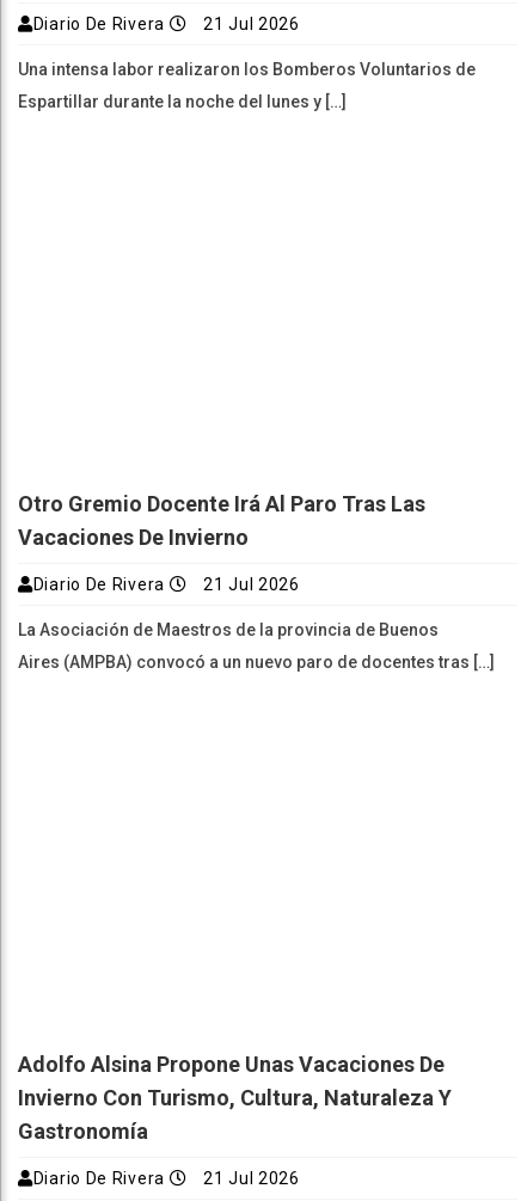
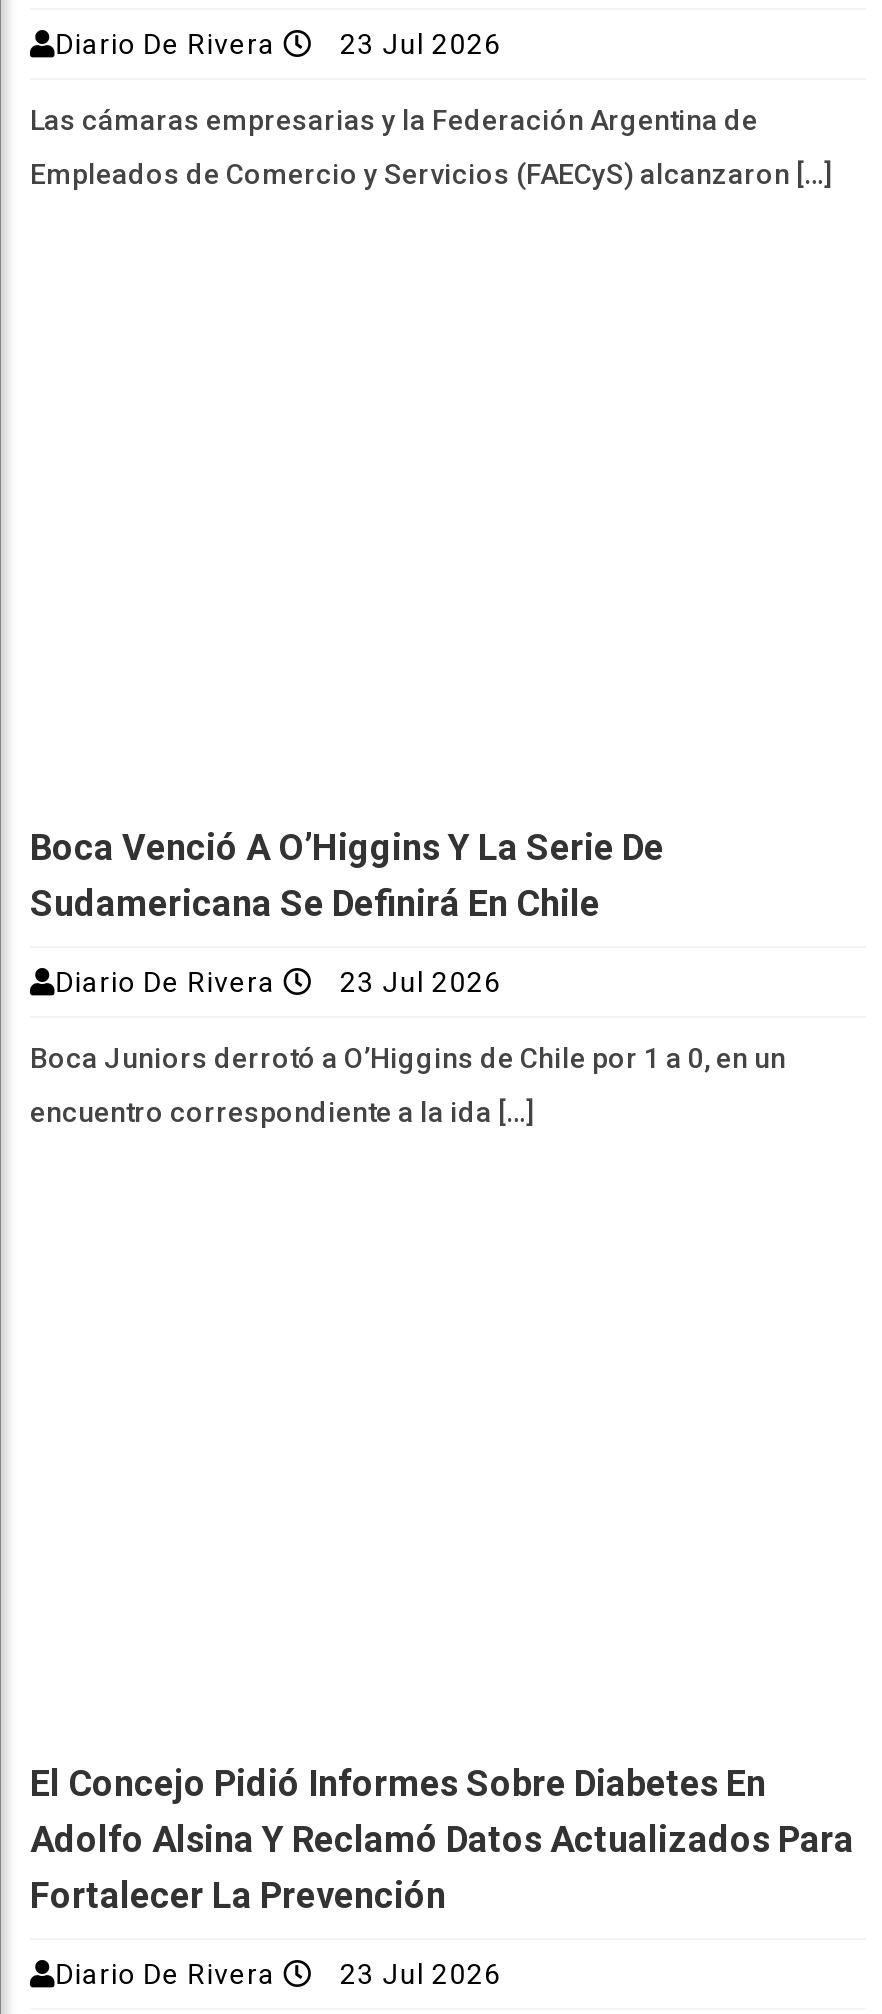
[33,15,300,34] Diario De Rivera 21 Jul 2026 -> [55,29,501,61] Diario De Rivera 23 Jul 2026
[18,60,476,79] Una intensa labor realizaron los Bomberos Voluntarios de -> [30,105,758,137] Las cámaras empresarias y la Federación Argentina de
[18,92,347,111] Espartillar durante la noche del lunes y […] -> [30,159,832,191] Empleados de Comercio y Servicios (FAECyS) alcanzaron […]
[18,491,425,550] Otro Gremio Docente Irá Al Paro Tras Las | Vacaciones De Invierno -> [30,826,664,924] Boca Venció A O’Higgins Y La Serie De | Sudamericana Se Definirá En Chile
[33,575,300,594] Diario De Rivera 21 Jul 2026 -> [55,966,501,998] Diario De Rivera 23 Jul 2026
[18,620,439,639] La Asociación de Maestros de la provincia de Buenos -> [30,1042,786,1074] Boca Juniors derrotó a O’Higgins de Chile por 1 a 0, en un
[18,652,495,671] Aires (AMPBA) convocó a un nuevo paro de docentes tras […] -> [30,1096,534,1128] encuentro correspondiente a la ida […]
[18,1051,452,1143] Adolfo Alsina Propone Unas Vacaciones De | Invierno Con Turismo, Cultura, Naturaleza Y | Gastronomía -> [30,1763,854,1917] El Concejo Pidió Informes Sobre Diabetes En | Adolfo Alsina Y Reclamó Datos Actualizados Para | Fortalecer La Prevención
[33,1168,300,1187] Diario De Rivera 21 Jul 2026 -> [55,1959,501,1991] Diario De Rivera 23 Jul 2026

